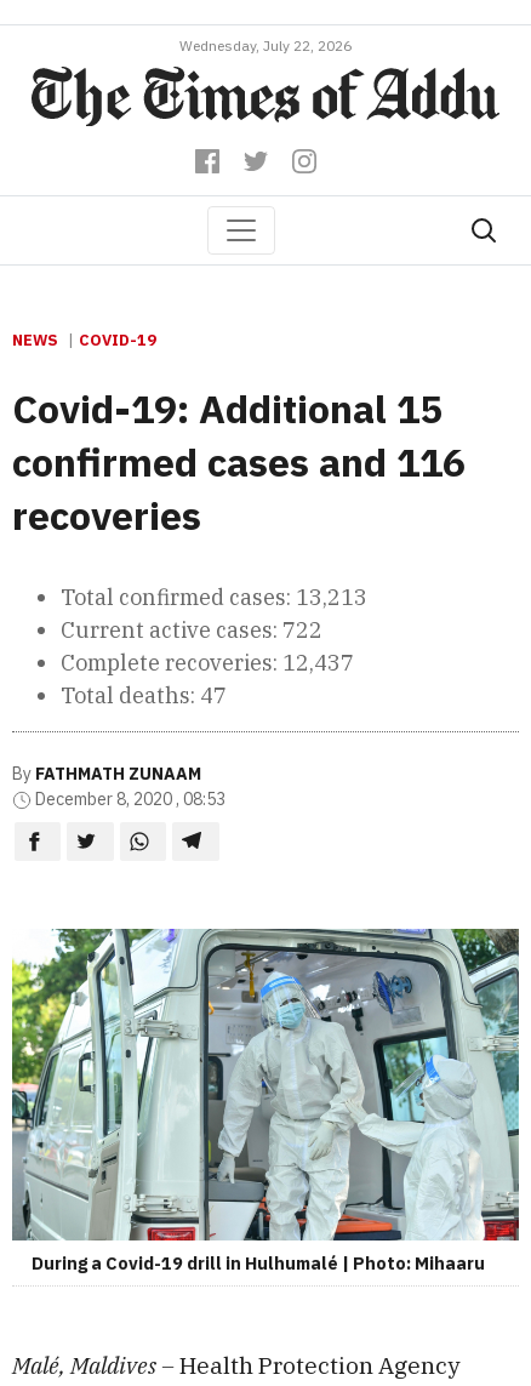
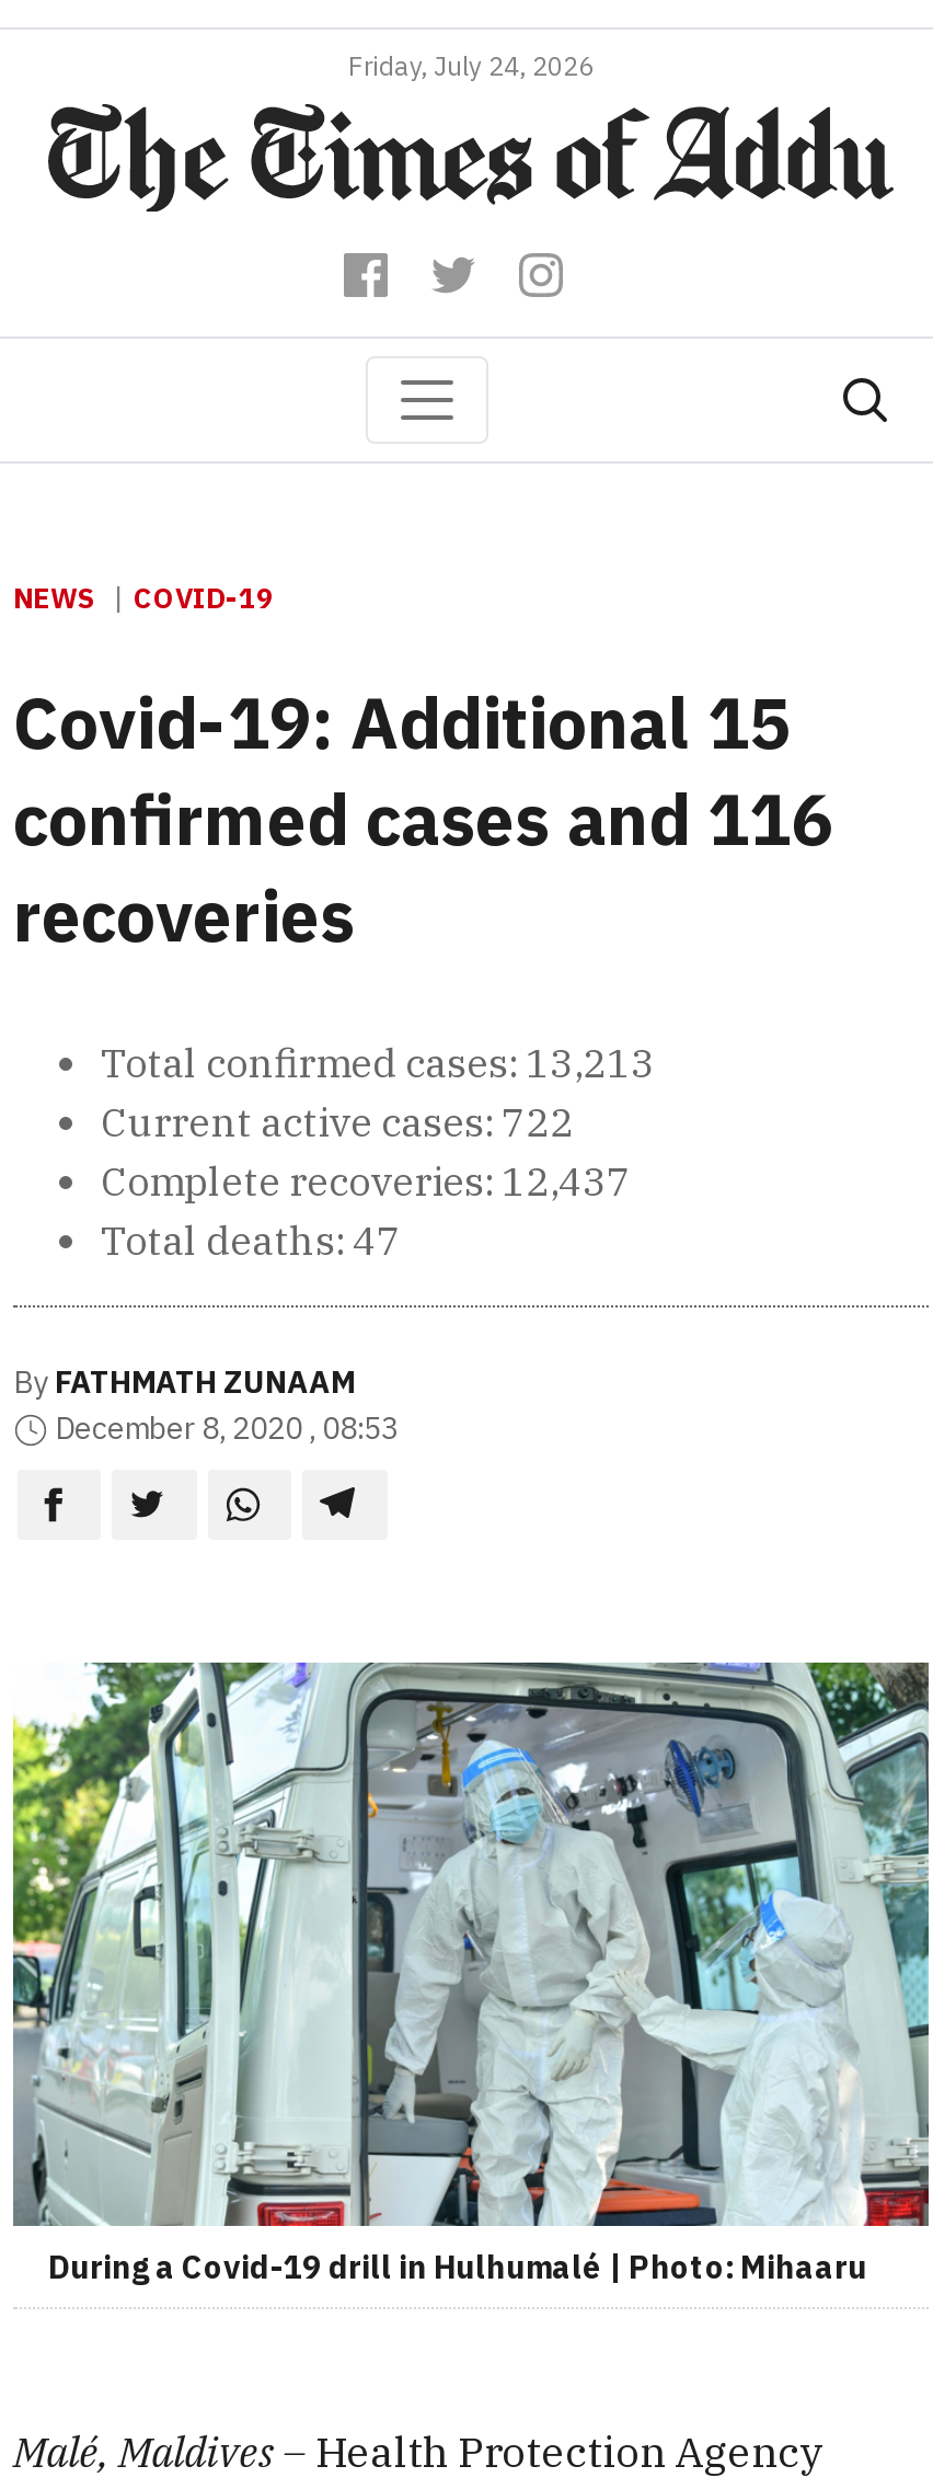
[179,36,352,55] Wednesday, July 22, 2026 -> [348,49,594,82] Friday, July 24, 2026

